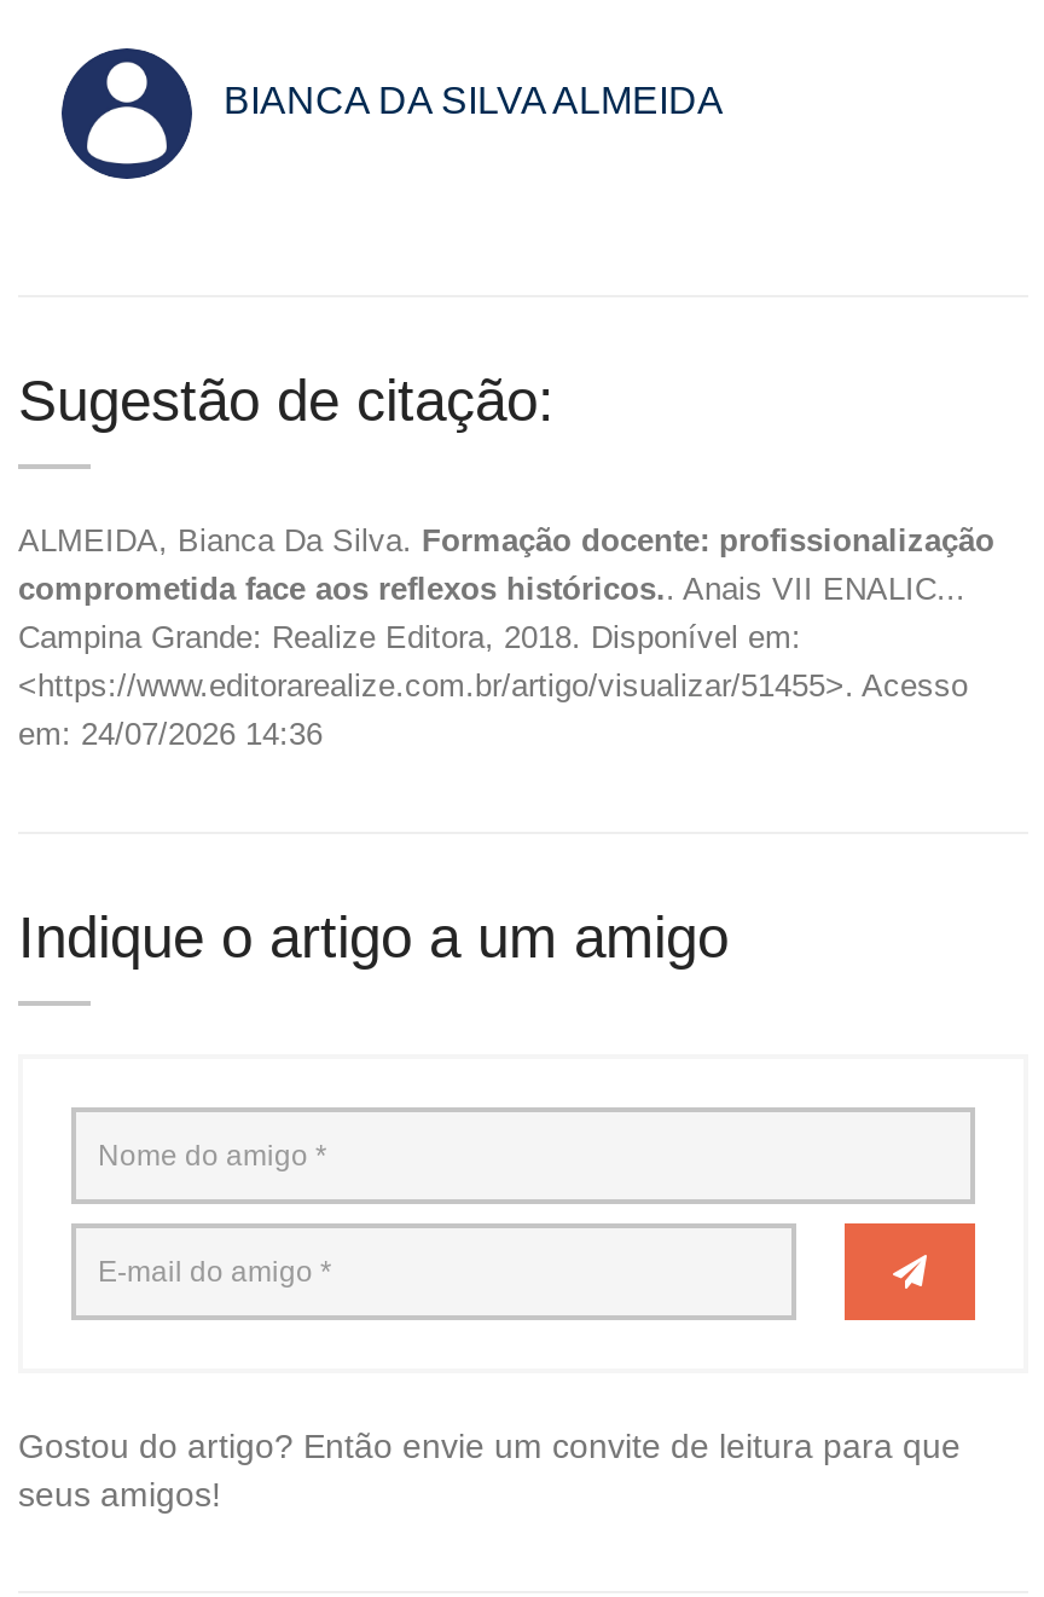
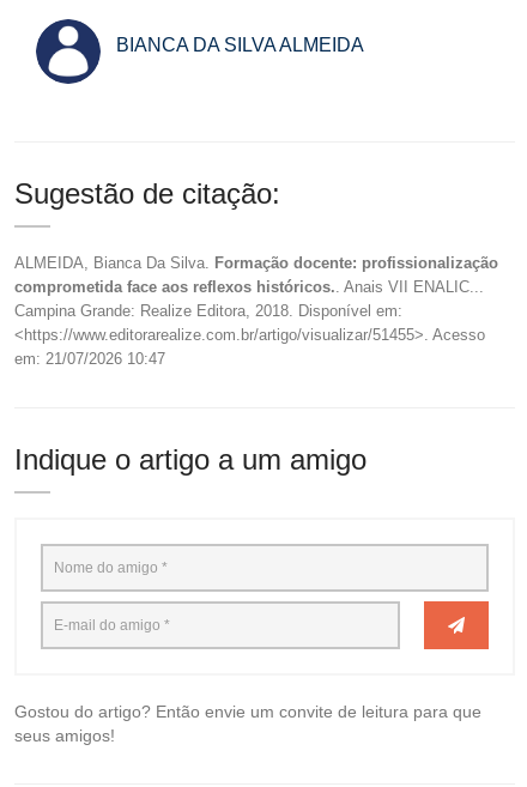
[18,715,323,751] em: 24/07/2026 14:36 -> [14,349,165,367] em: 21/07/2026 10:47

